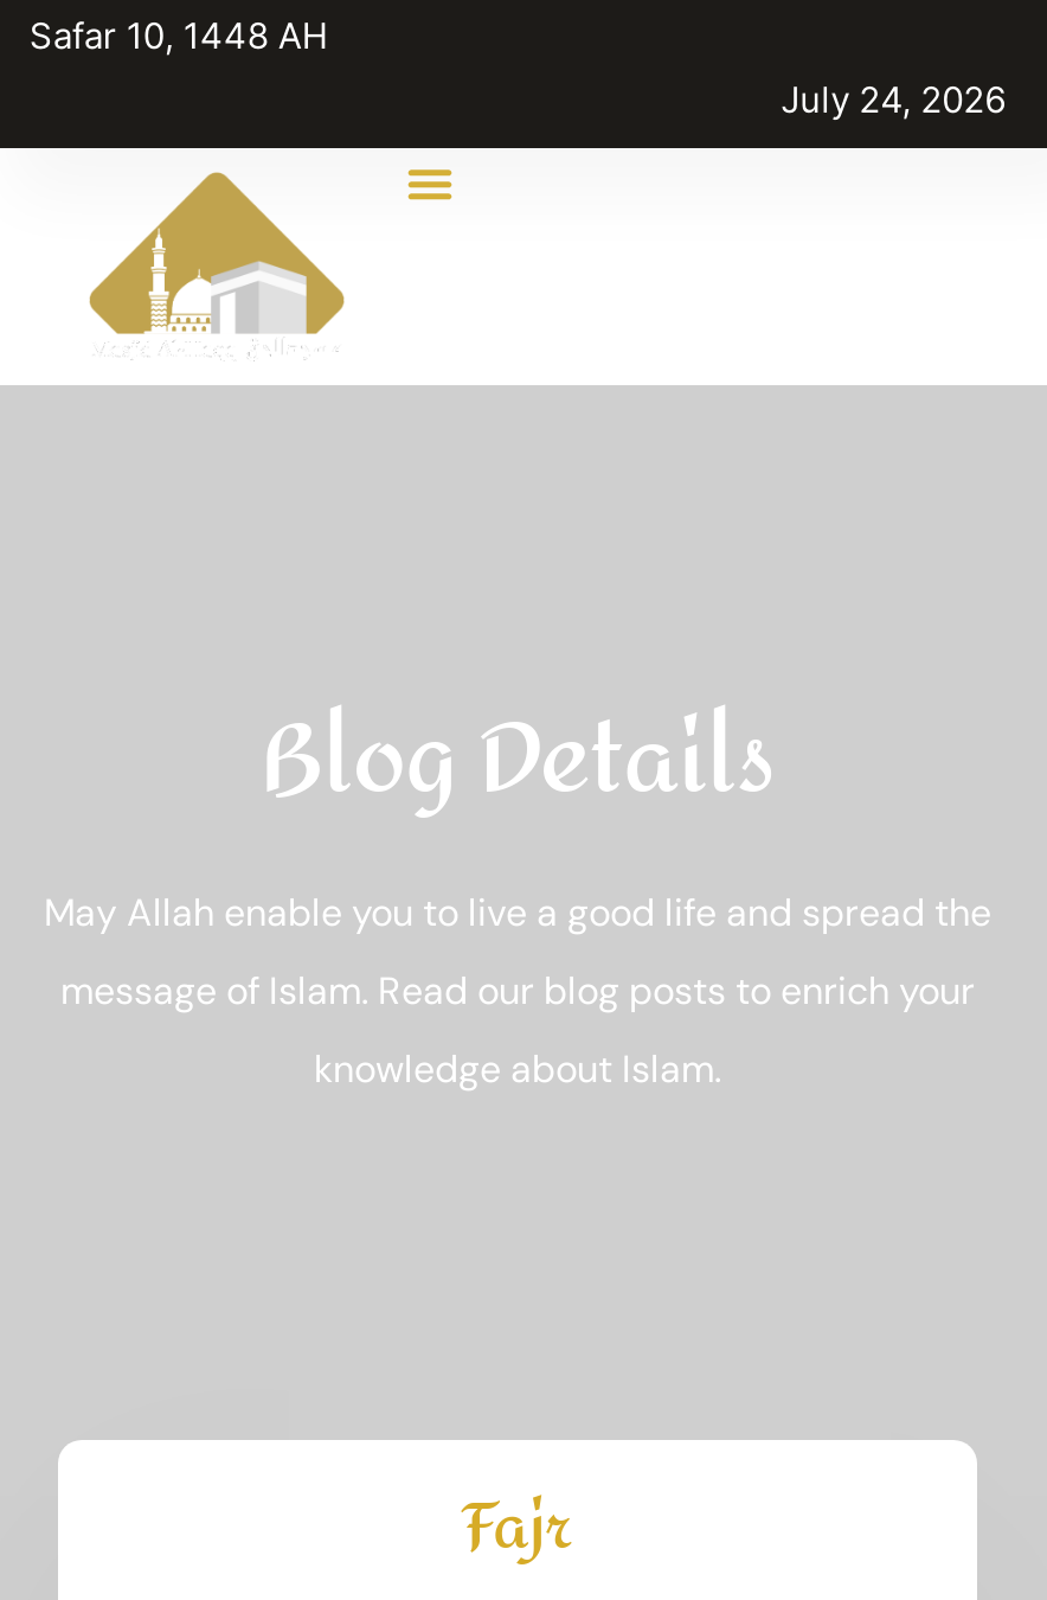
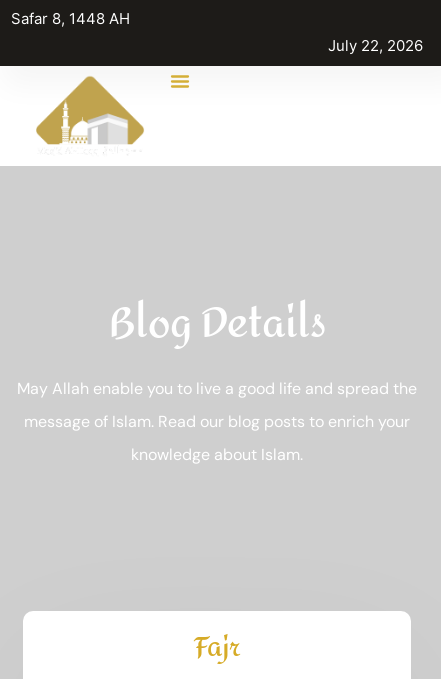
[29,13,328,58] Safar 10, 1448 AH -> [11,9,130,28] Safar 8, 1448 AH
[781,77,1006,122] July 24, 2026 -> [328,36,423,55] July 22, 2026

